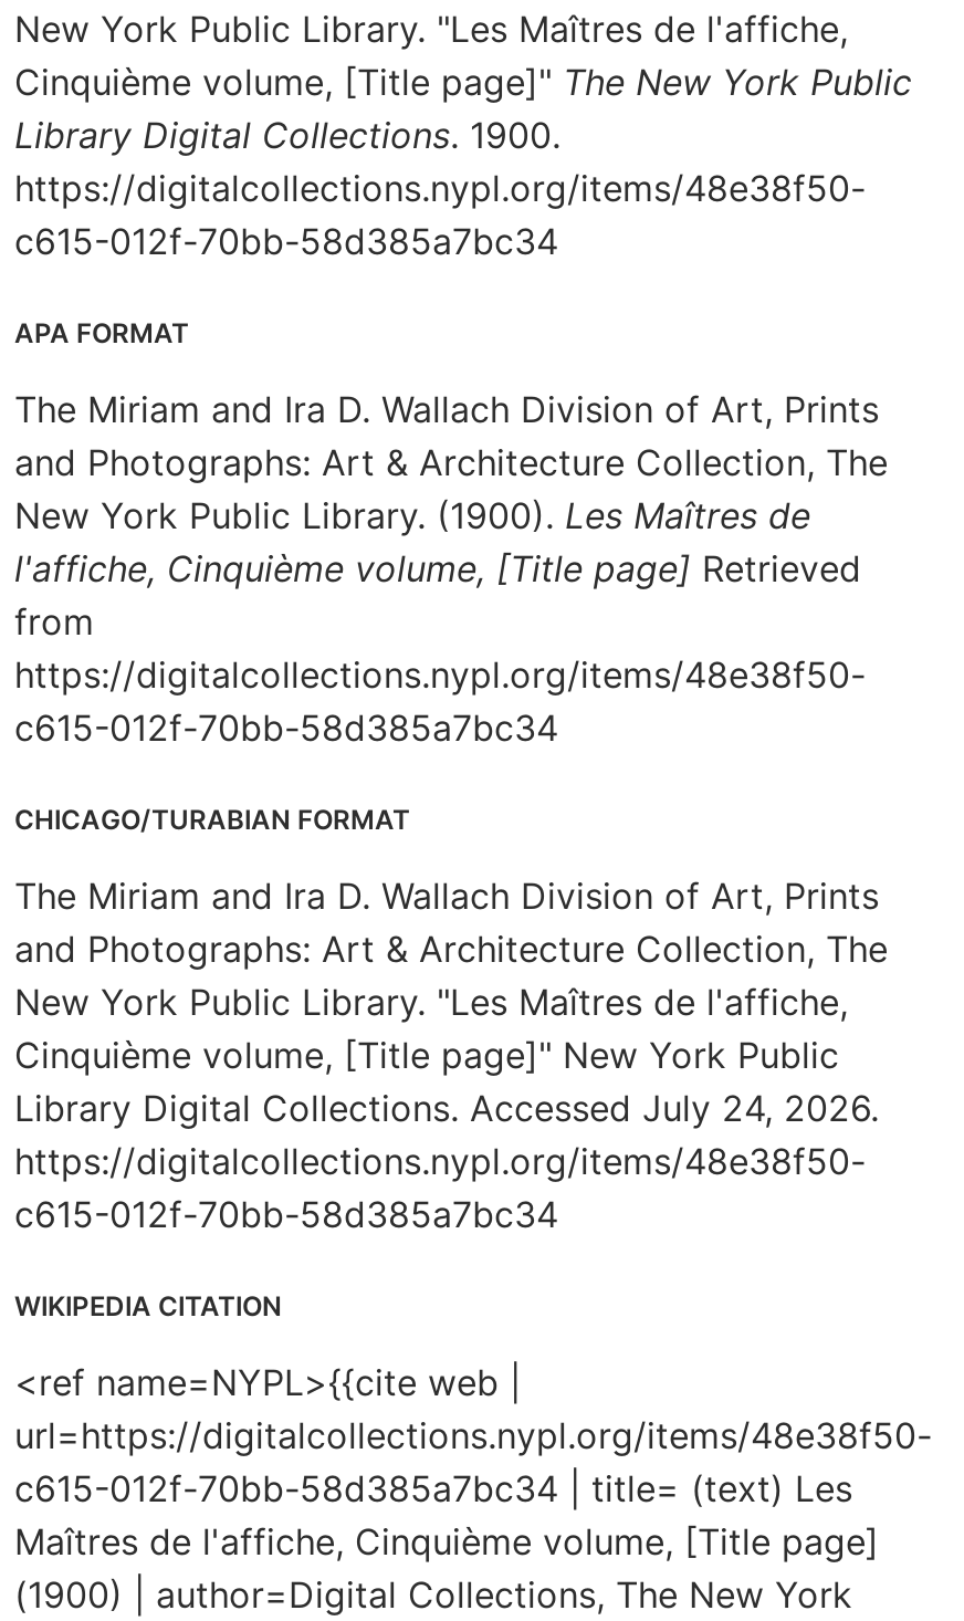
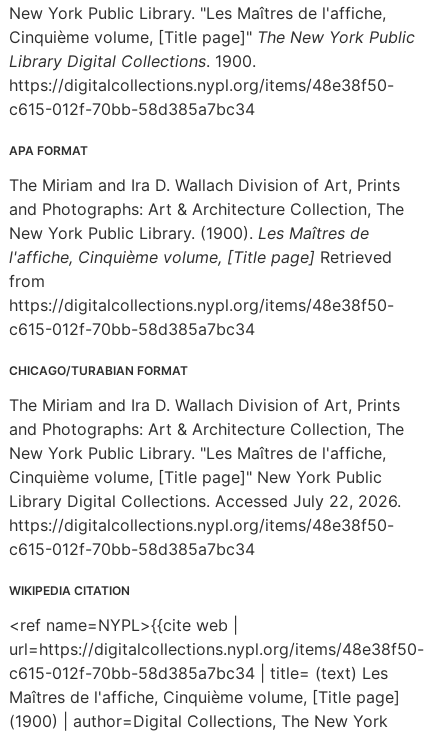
[14,1086,879,1130] Library Digital Collections. Accessed July 24, 2026. -> [9,491,401,511] Library Digital Collections. Accessed July 22, 2026.

